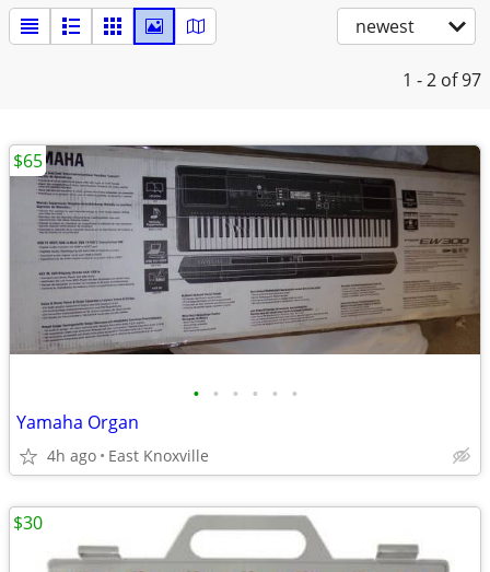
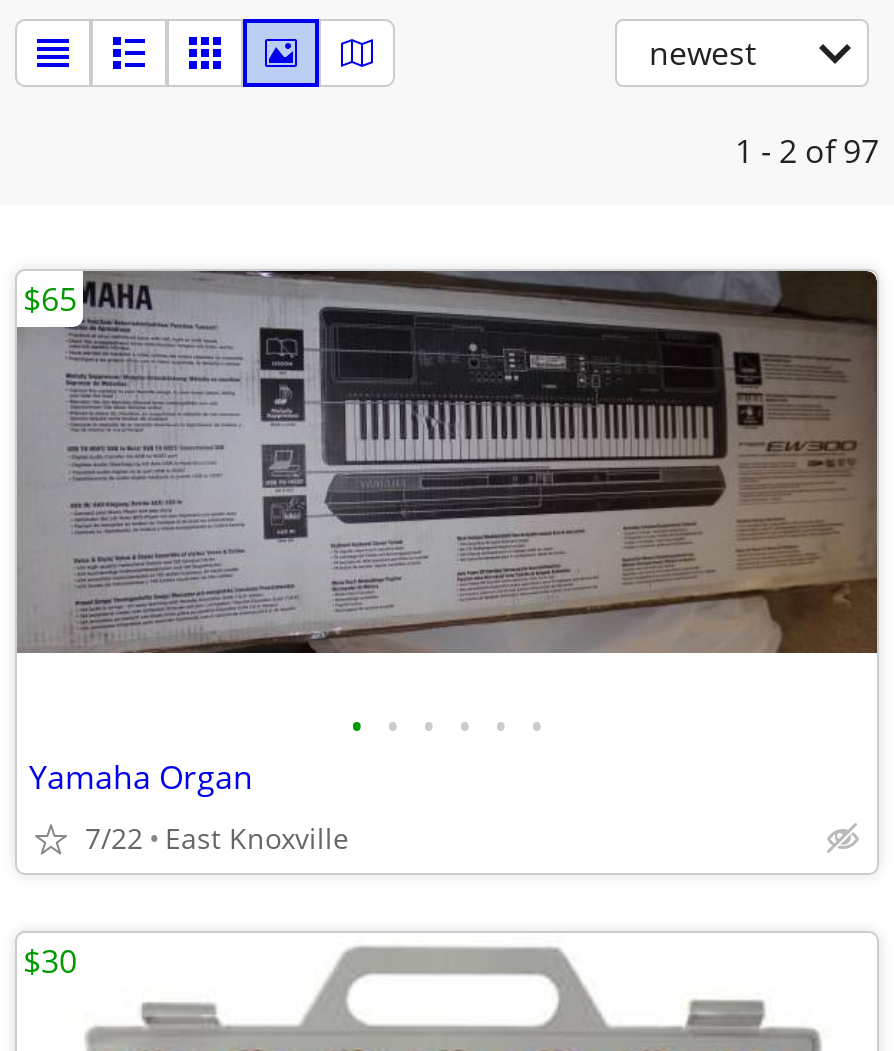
[47,445,209,466] 4h ago East Knoxville -> [85,819,349,857] 7/22 East Knoxville

